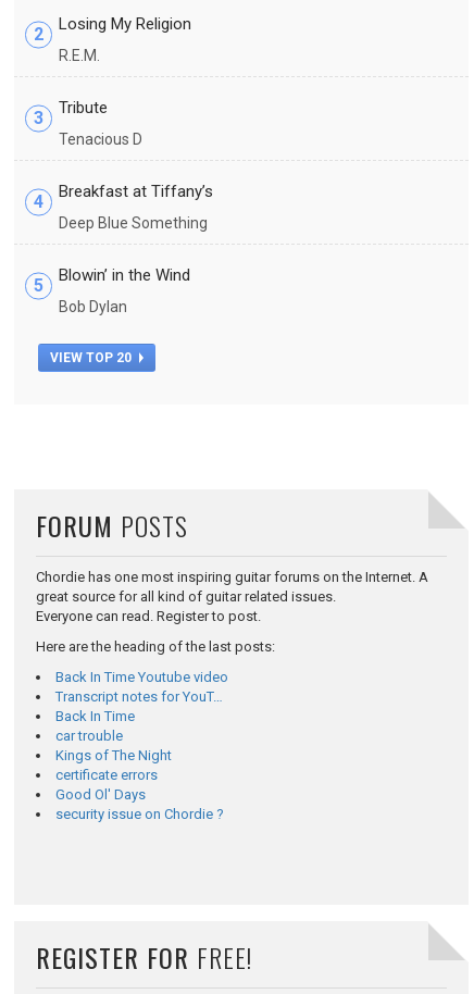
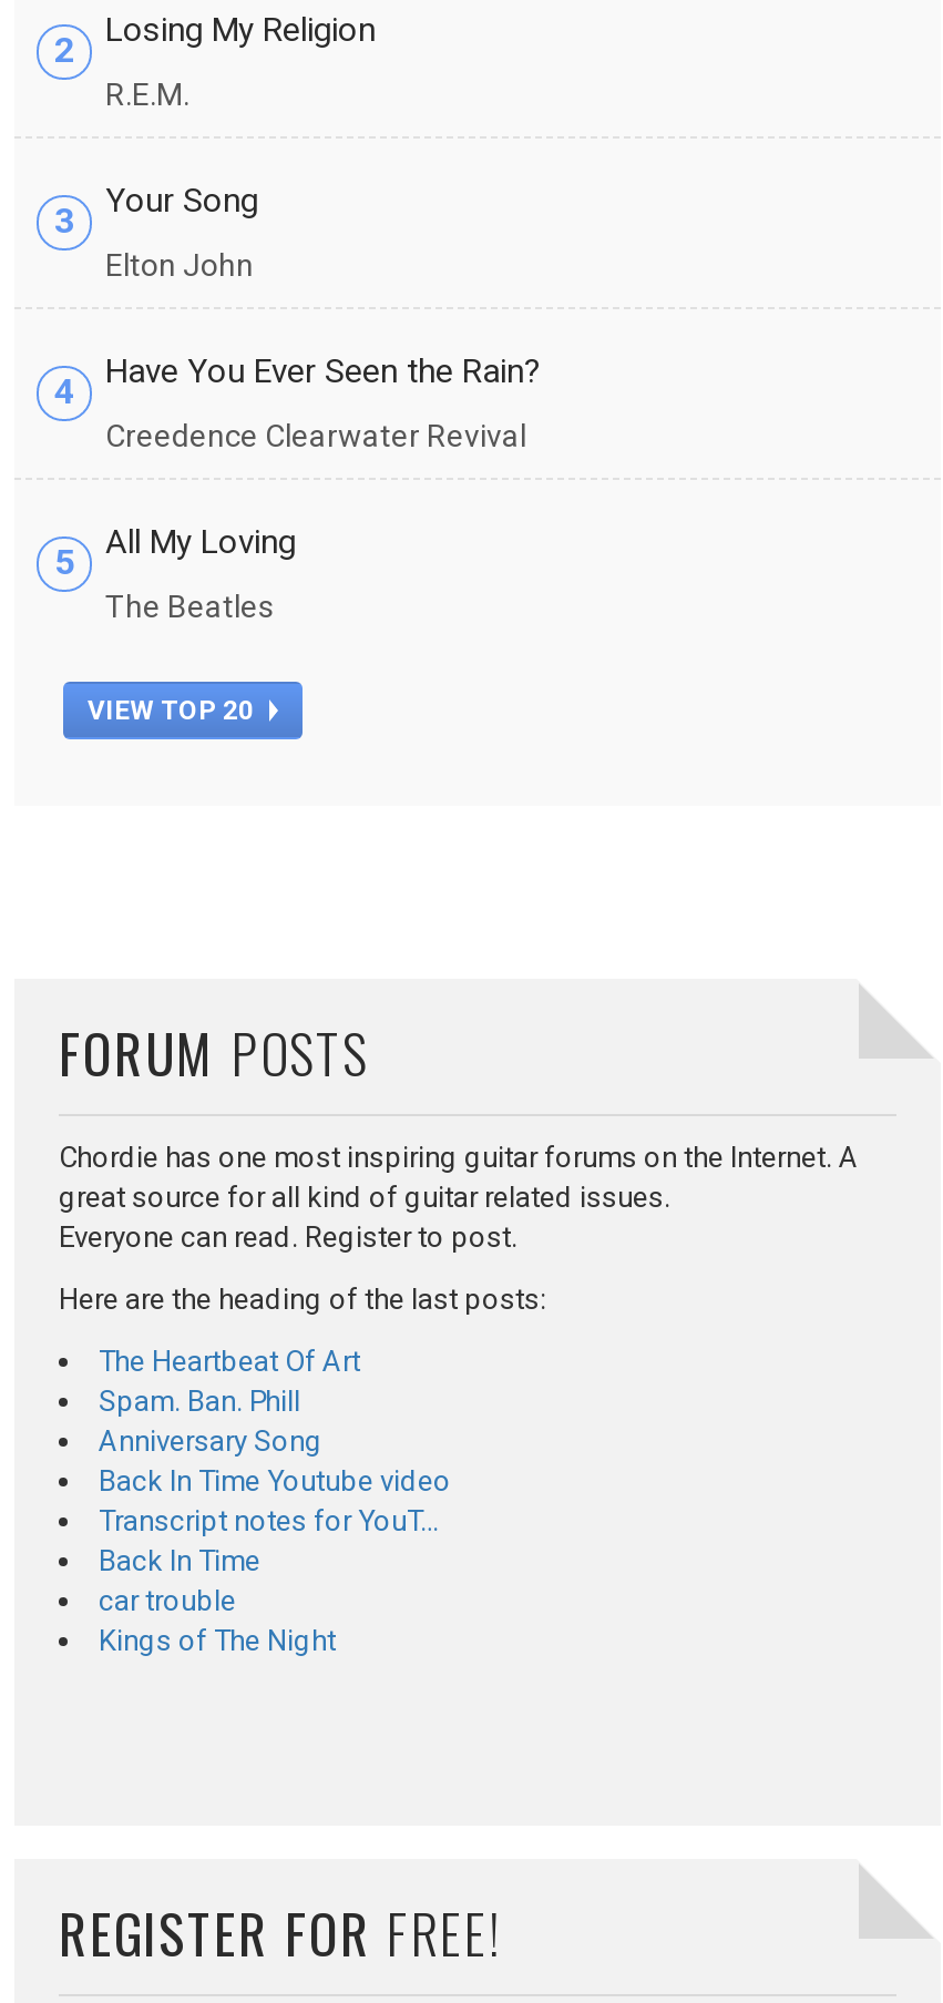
[59,98,108,118] Tribute -> [105,182,258,221] Your Song
[59,131,142,148] Tenacious D -> [105,248,254,284] Elton John
[59,182,213,202] Breakfast at Tiffany’s -> [105,352,542,392] Have You Ever Seen the Rain?
[59,215,208,232] Deep Blue Something -> [105,419,526,454] Creedence Clearwater Revival
[59,266,190,285] Blowin’ in the Wind -> [105,523,296,563] All My Loving
[59,298,127,316] Bob Dylan -> [105,589,274,625] The Beatles
none -> [99,1345,360,1459] The Heartbeat Of Art | Spam. Ban. Phill | Anniversary Song
moved [55,669,228,764] -> [99,1465,451,1658]: Back In Time Youtube video | Transcript notes for YouT… | Back In Time | car trouble | Kings of The Night
[55,767,224,823] certificate errors | Good Ol' Days | security issue on Chordie ? -> none

